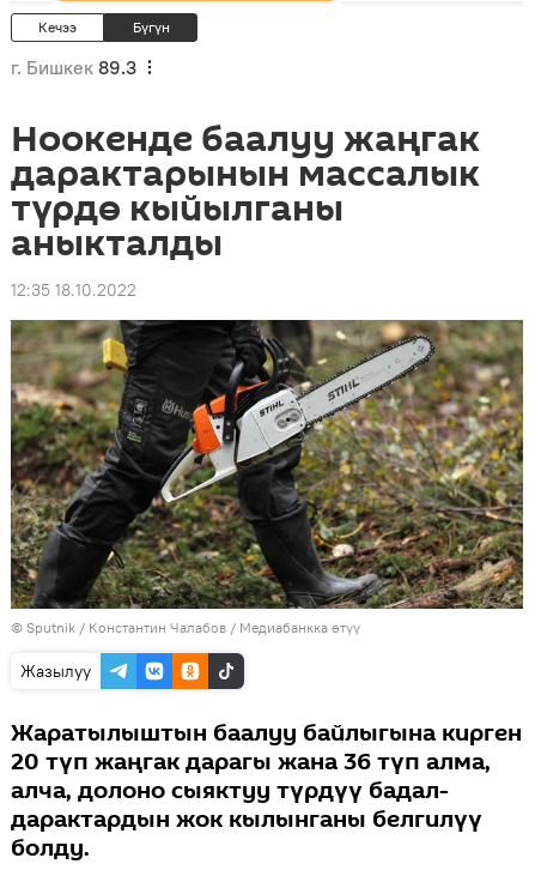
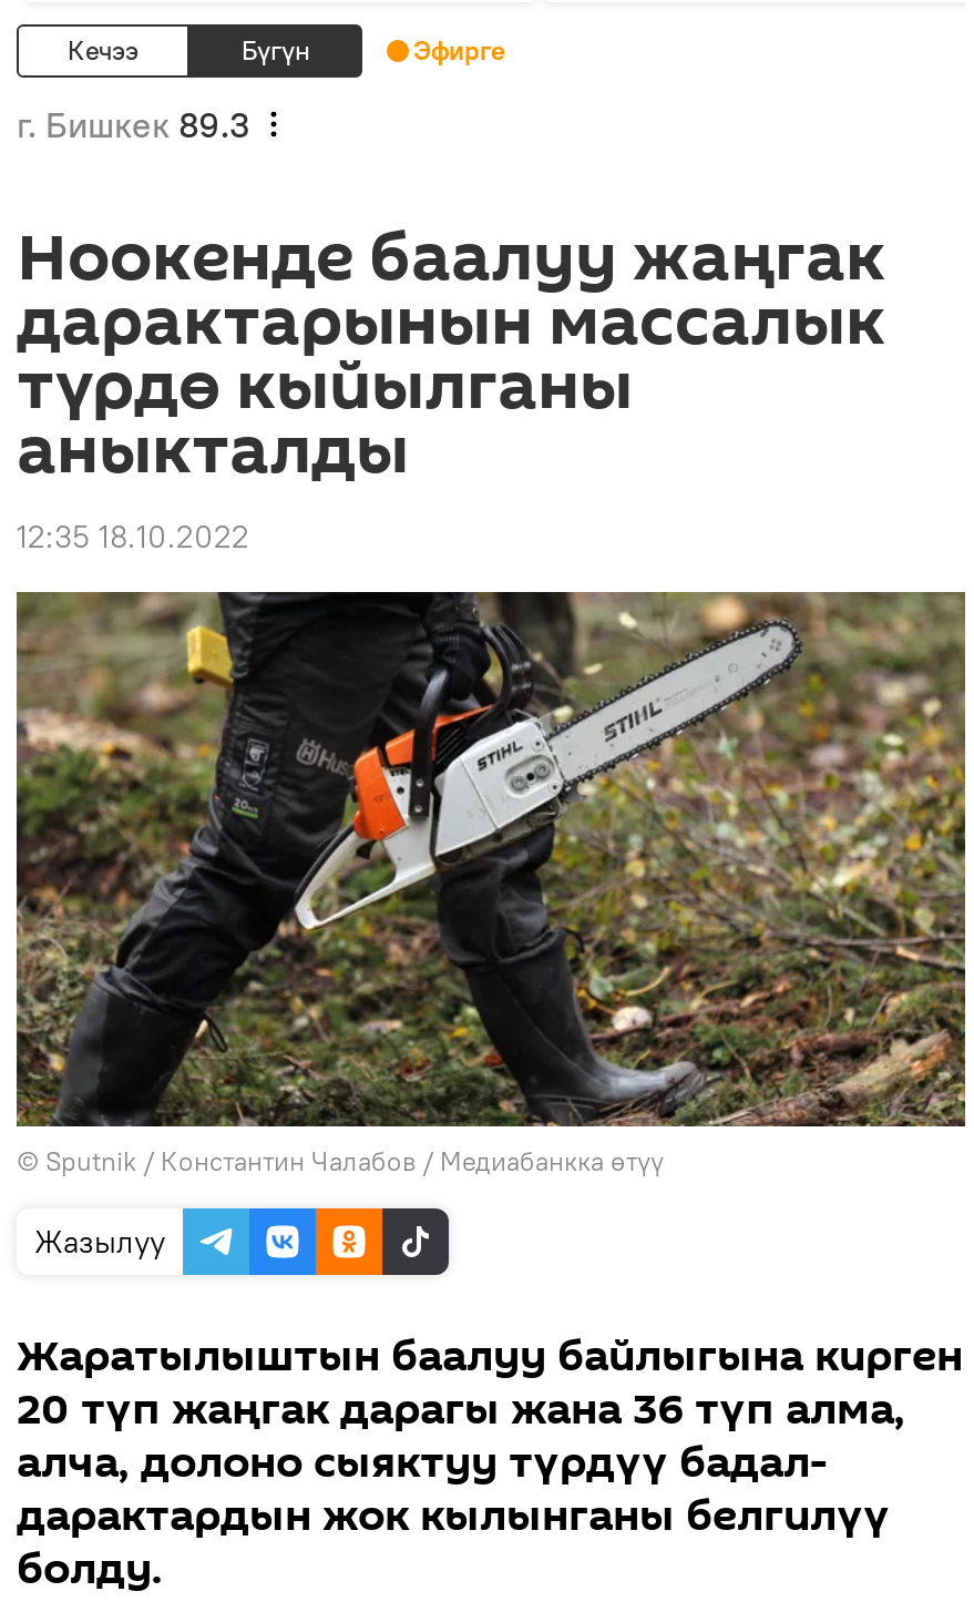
none -> [413,33,504,67] Эфирге

